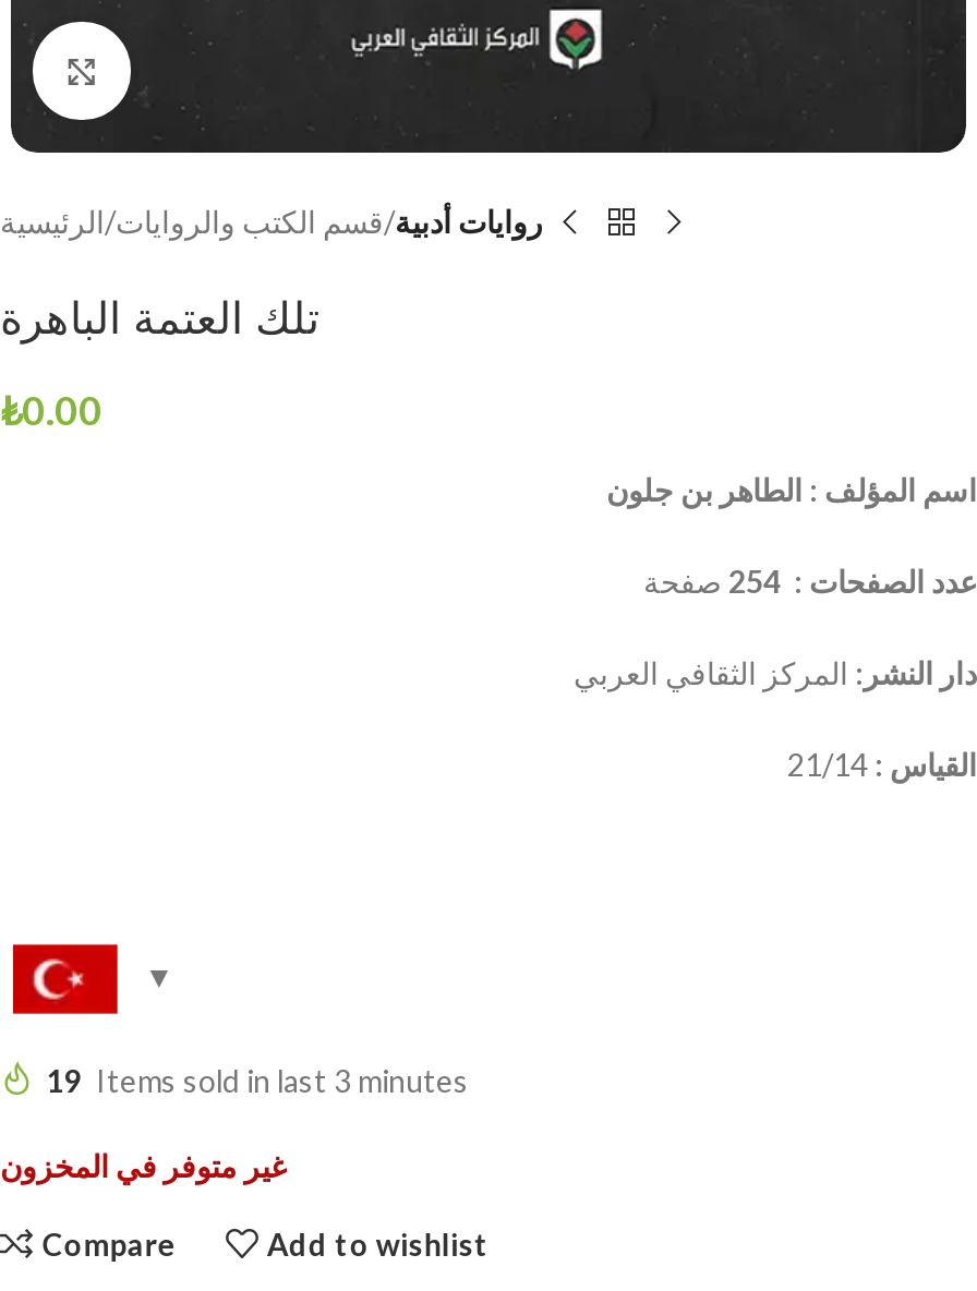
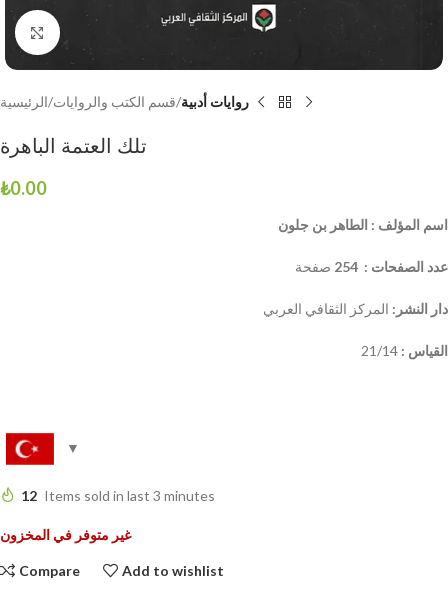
[46,1062,469,1099] 19 Items sold in last 3 minutes -> [21,487,215,504] 12 Items sold in last 3 minutes

